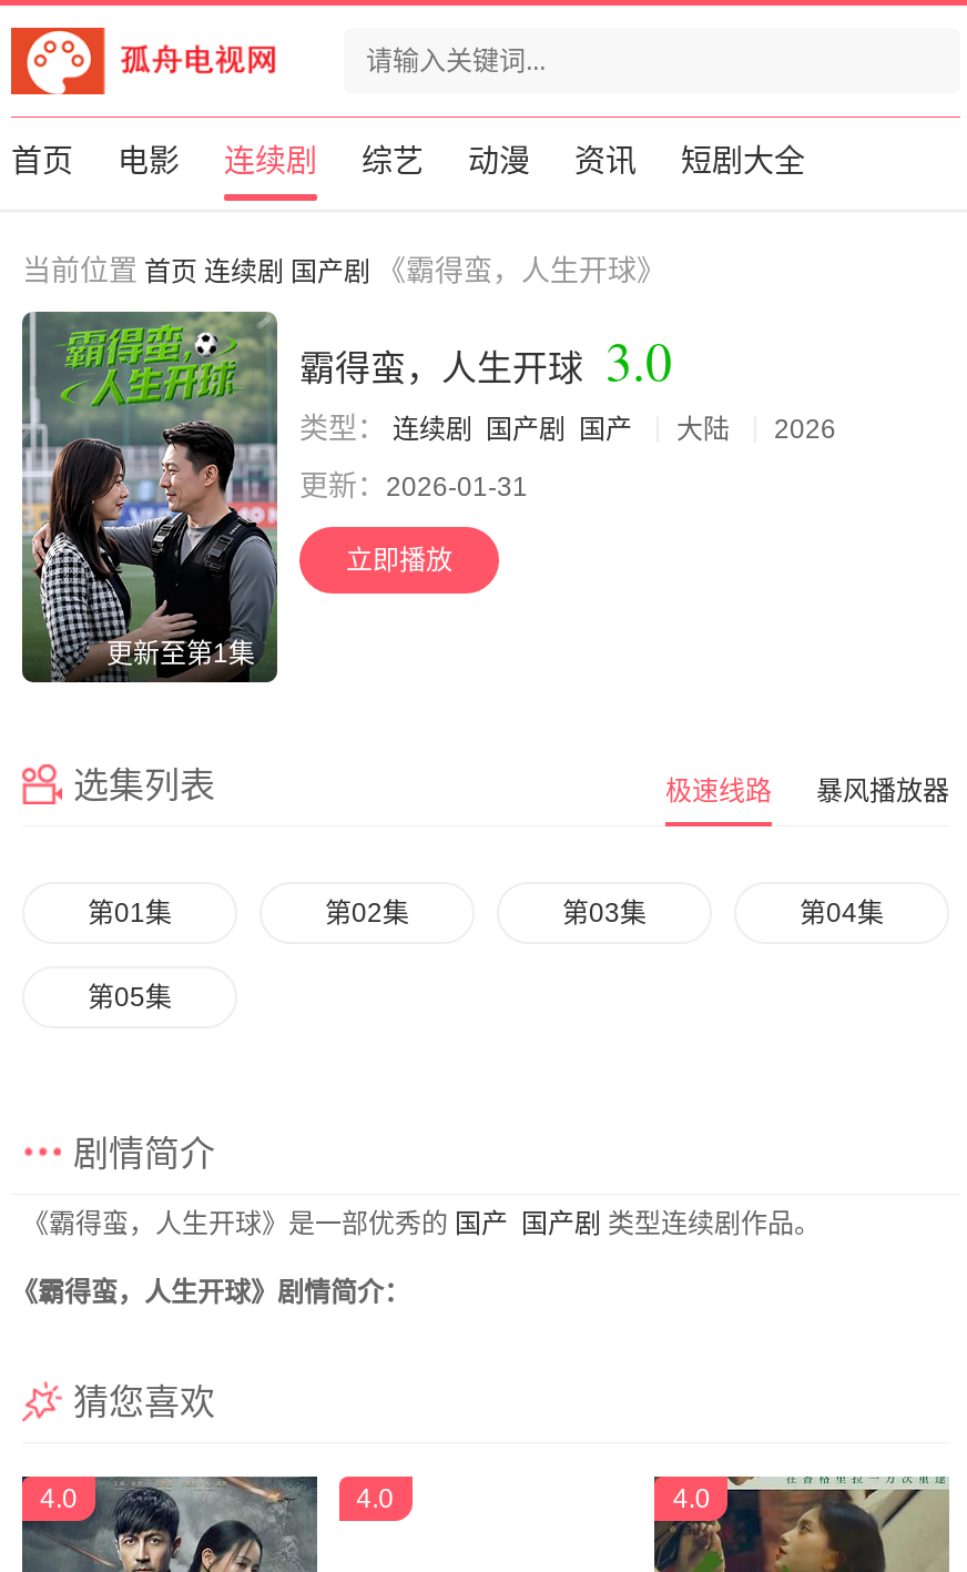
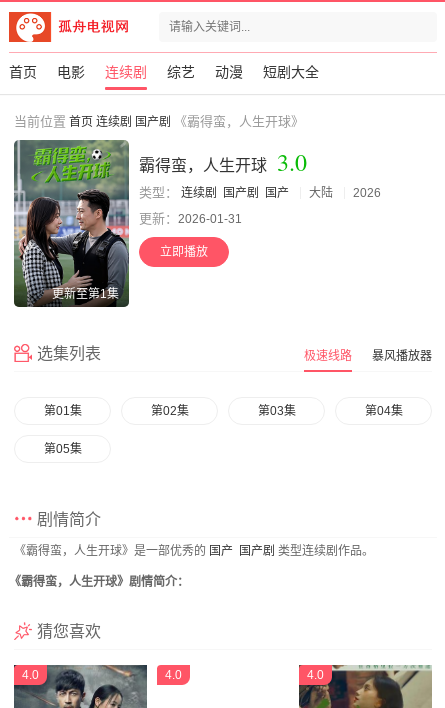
[574,143,637,179] 资讯 -> none

